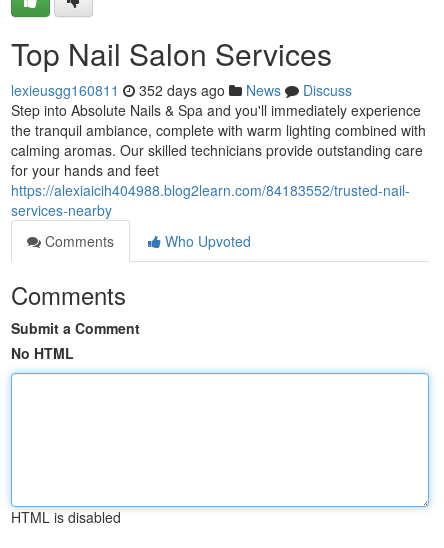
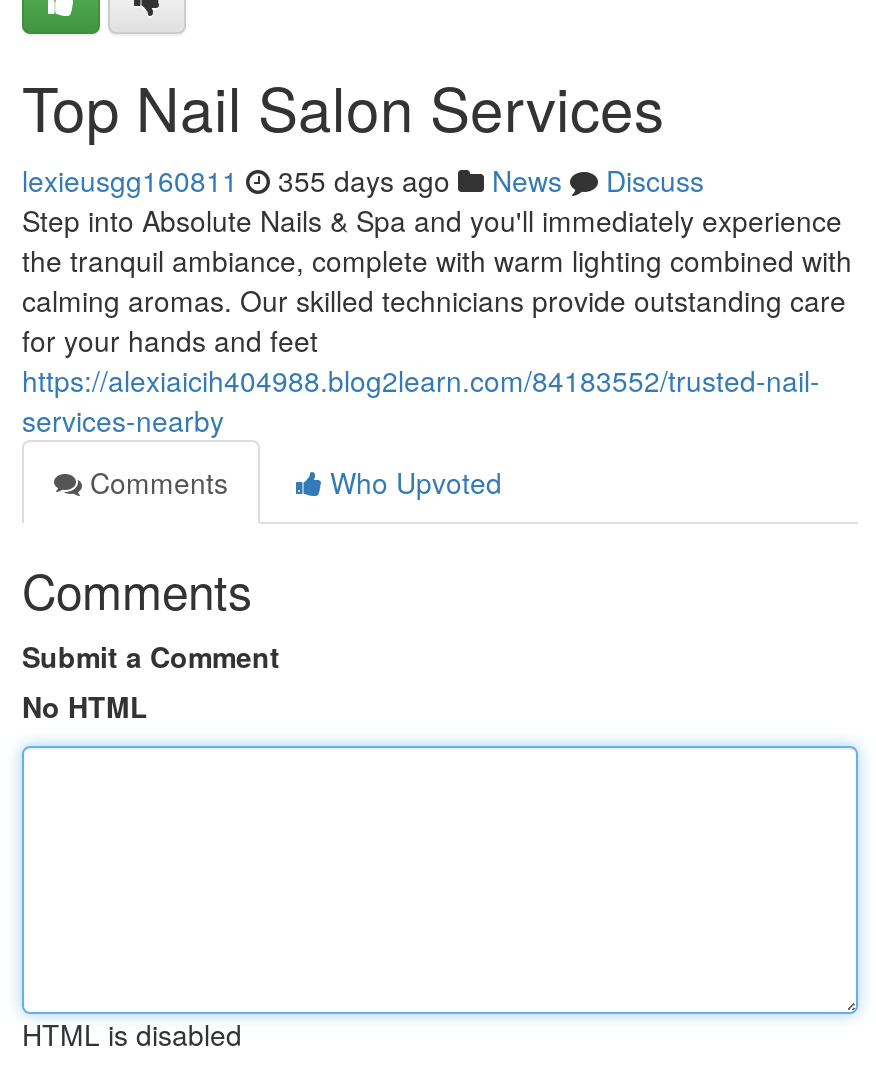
[11,80,352,100] lexieusgg160811 352 days ago News Discuss -> [22,160,704,200] lexieusgg160811 355 days ago News Discuss

